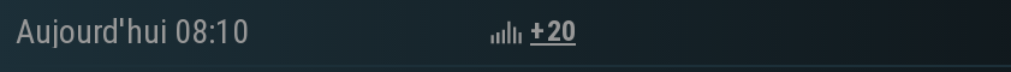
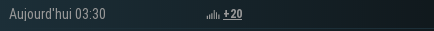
[16,12,249,51] Aujourd'hui 08:10 -> [9,6,106,22] Aujourd'hui 03:30

